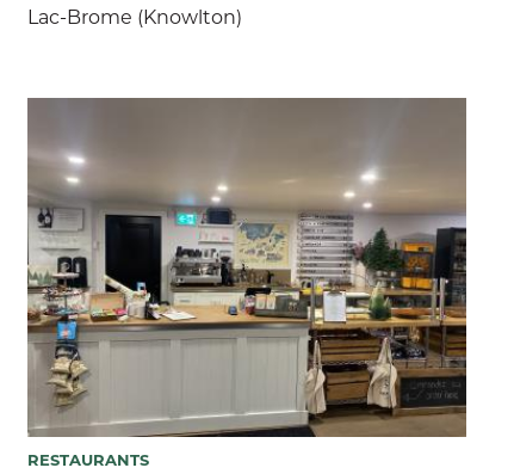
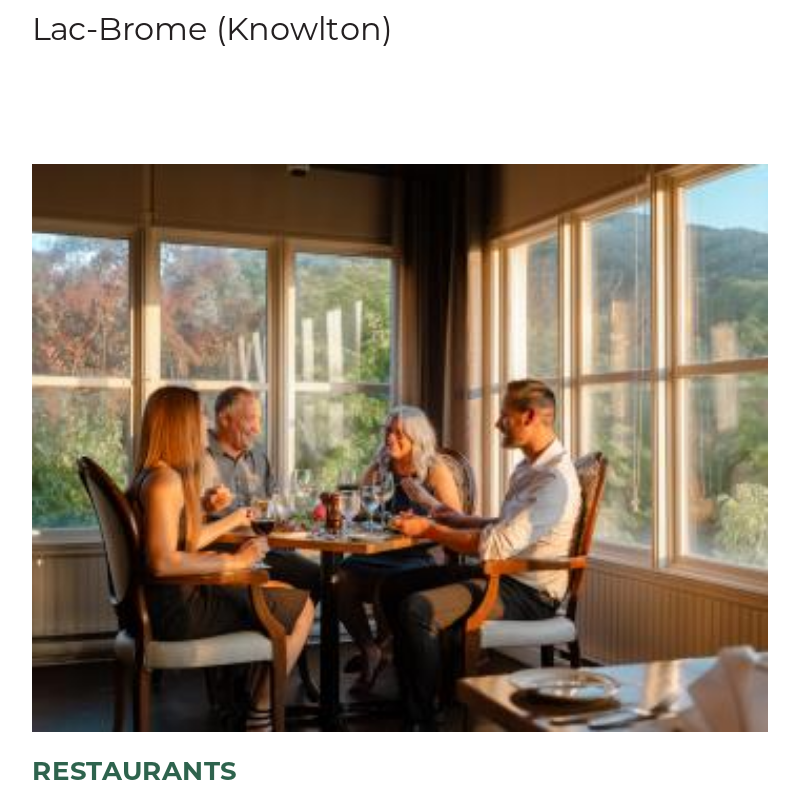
[26,97,467,438] [image] -> [30,162,770,734] [image]

